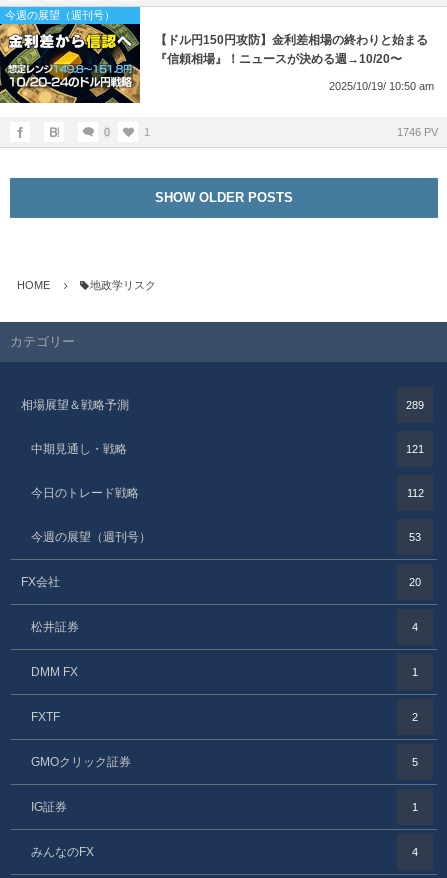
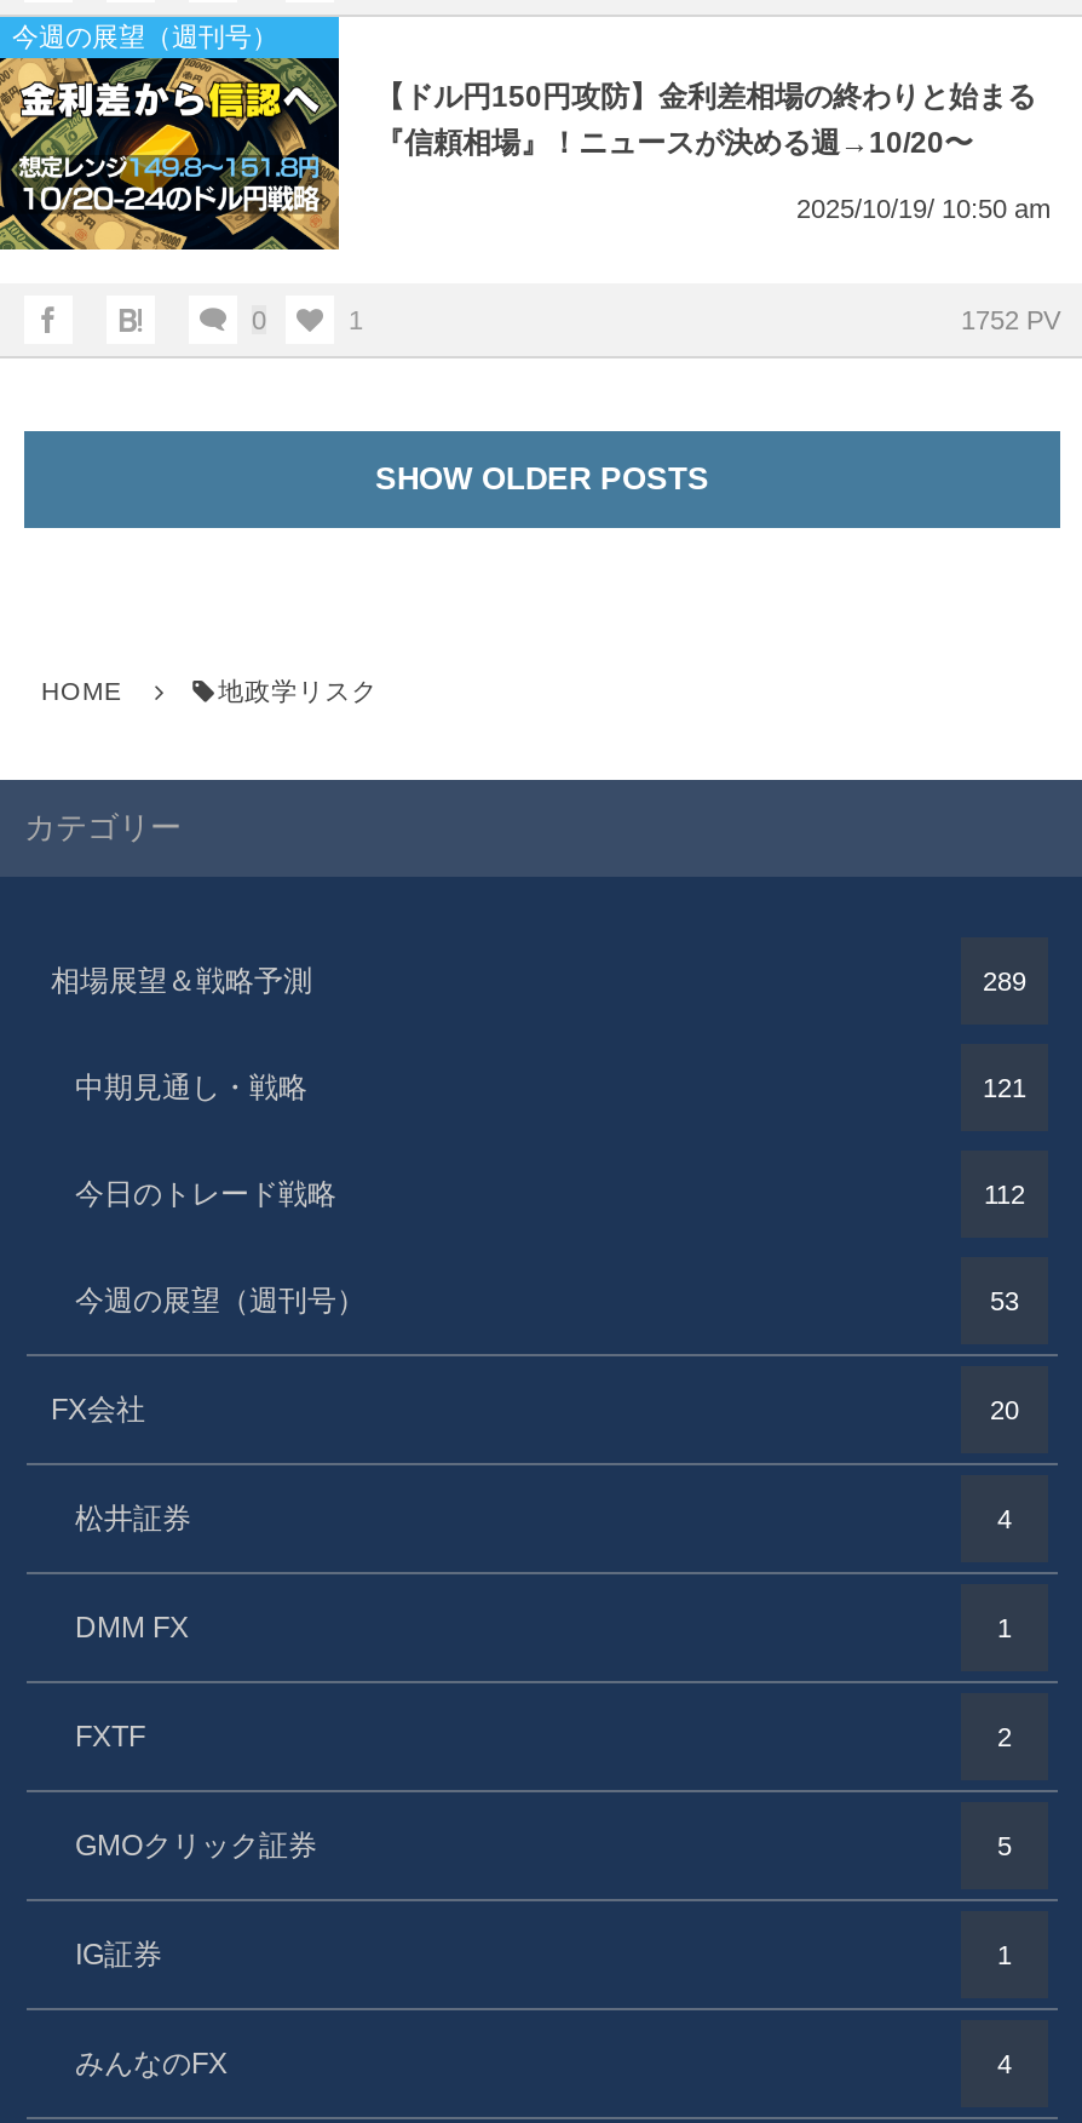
[397,126,438,138] 1746 PV -> [961,305,1060,334] 1752 PV

